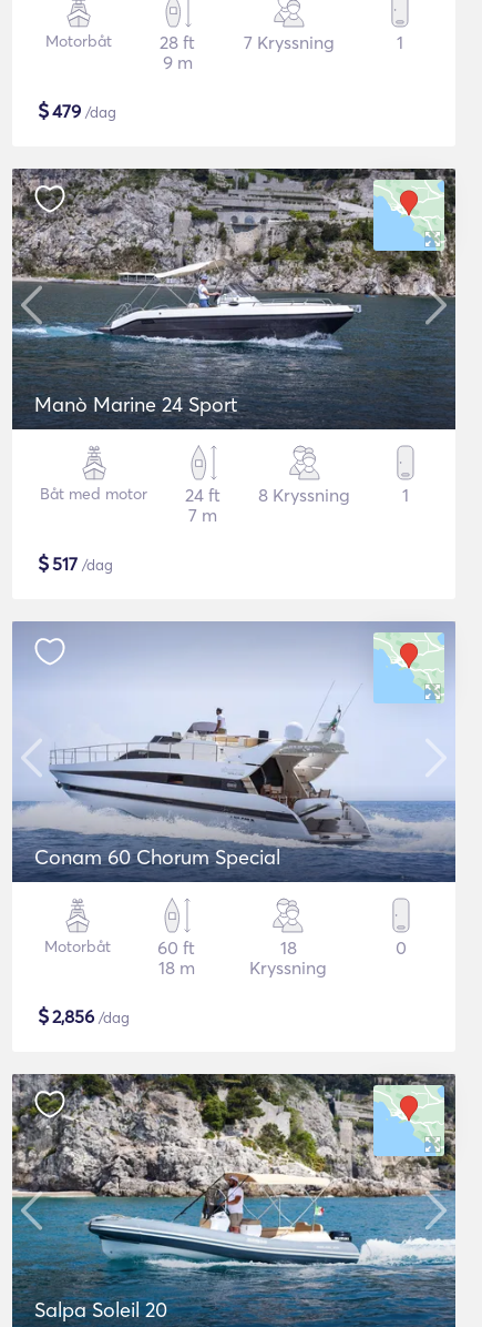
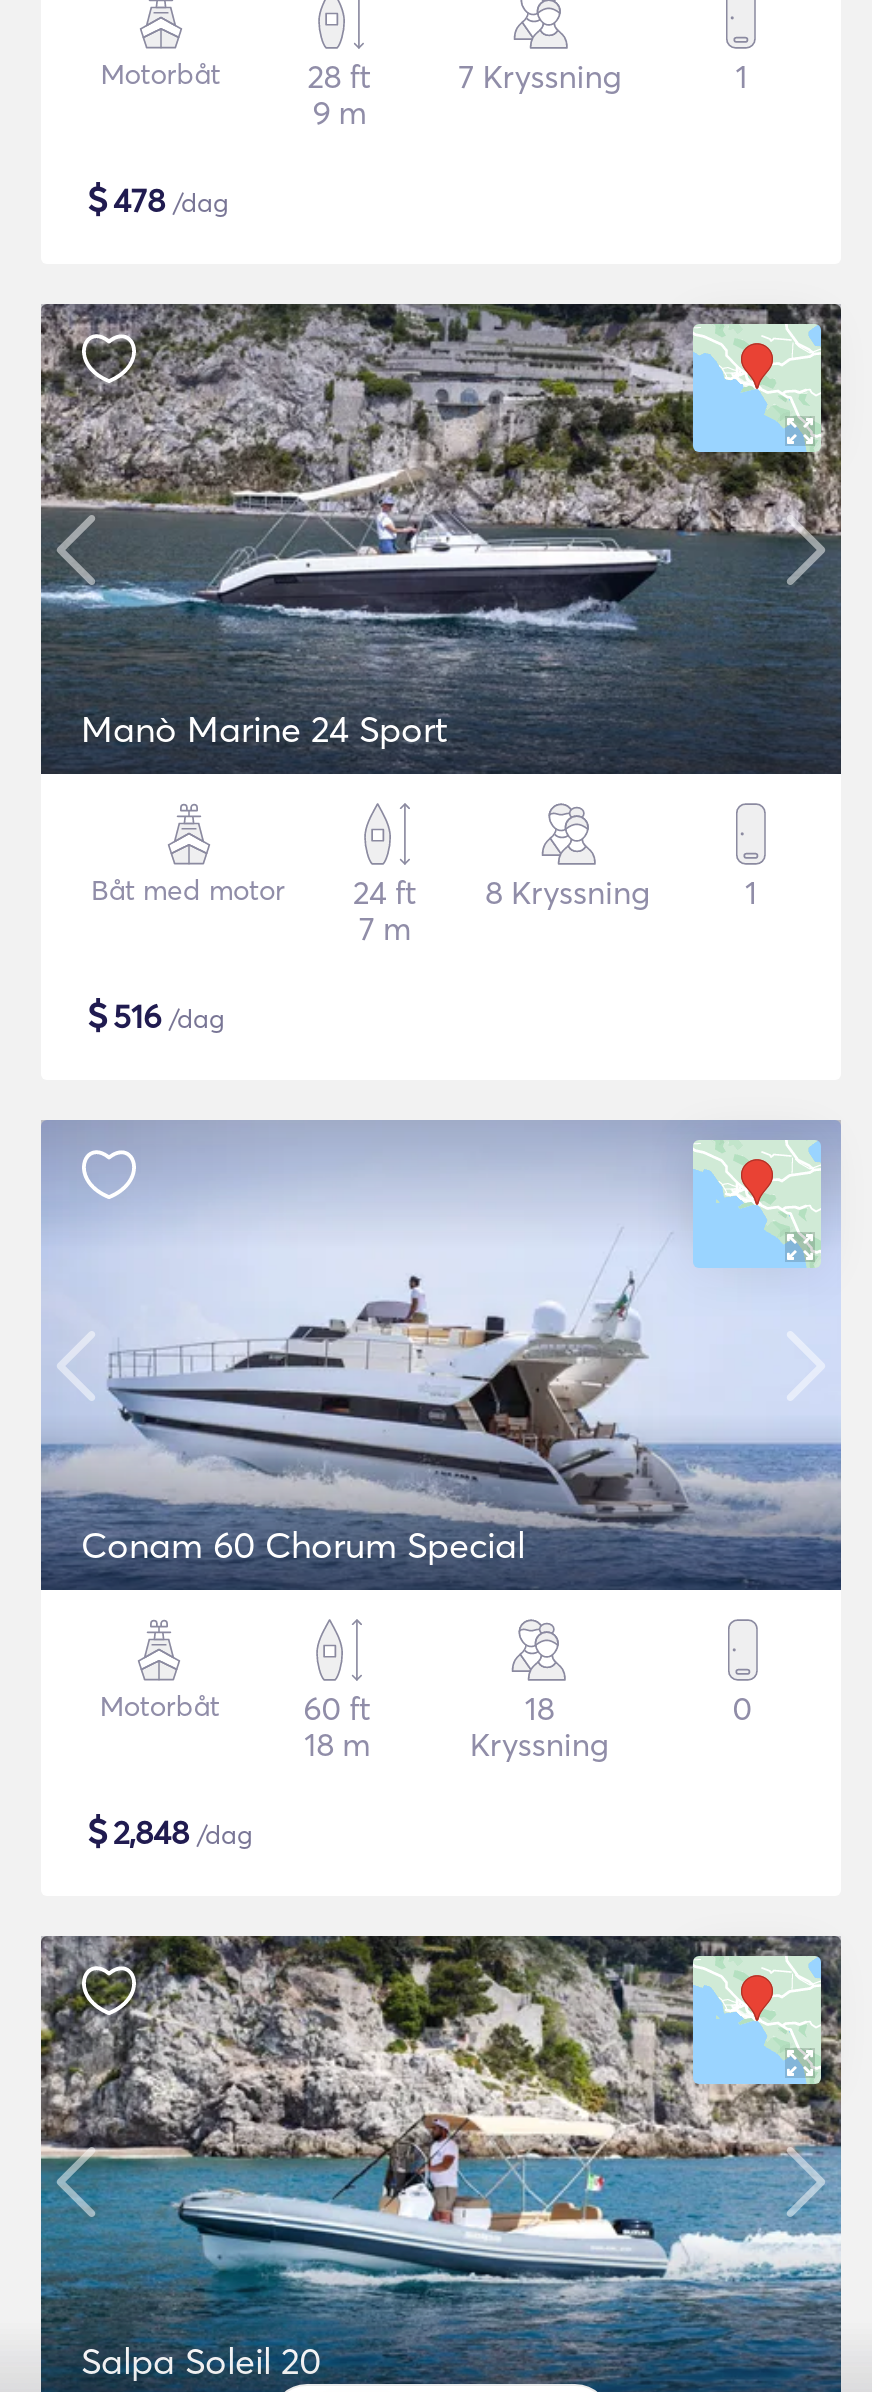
[38,98,116,123] $479 /dag -> [87,176,229,222] $478 /dag
[38,550,113,576] $517 /dag -> [87,992,225,1038] $516 /dag
[38,1003,130,1029] $2,856 /dag -> [87,1808,253,1854] $2,848 /dag

